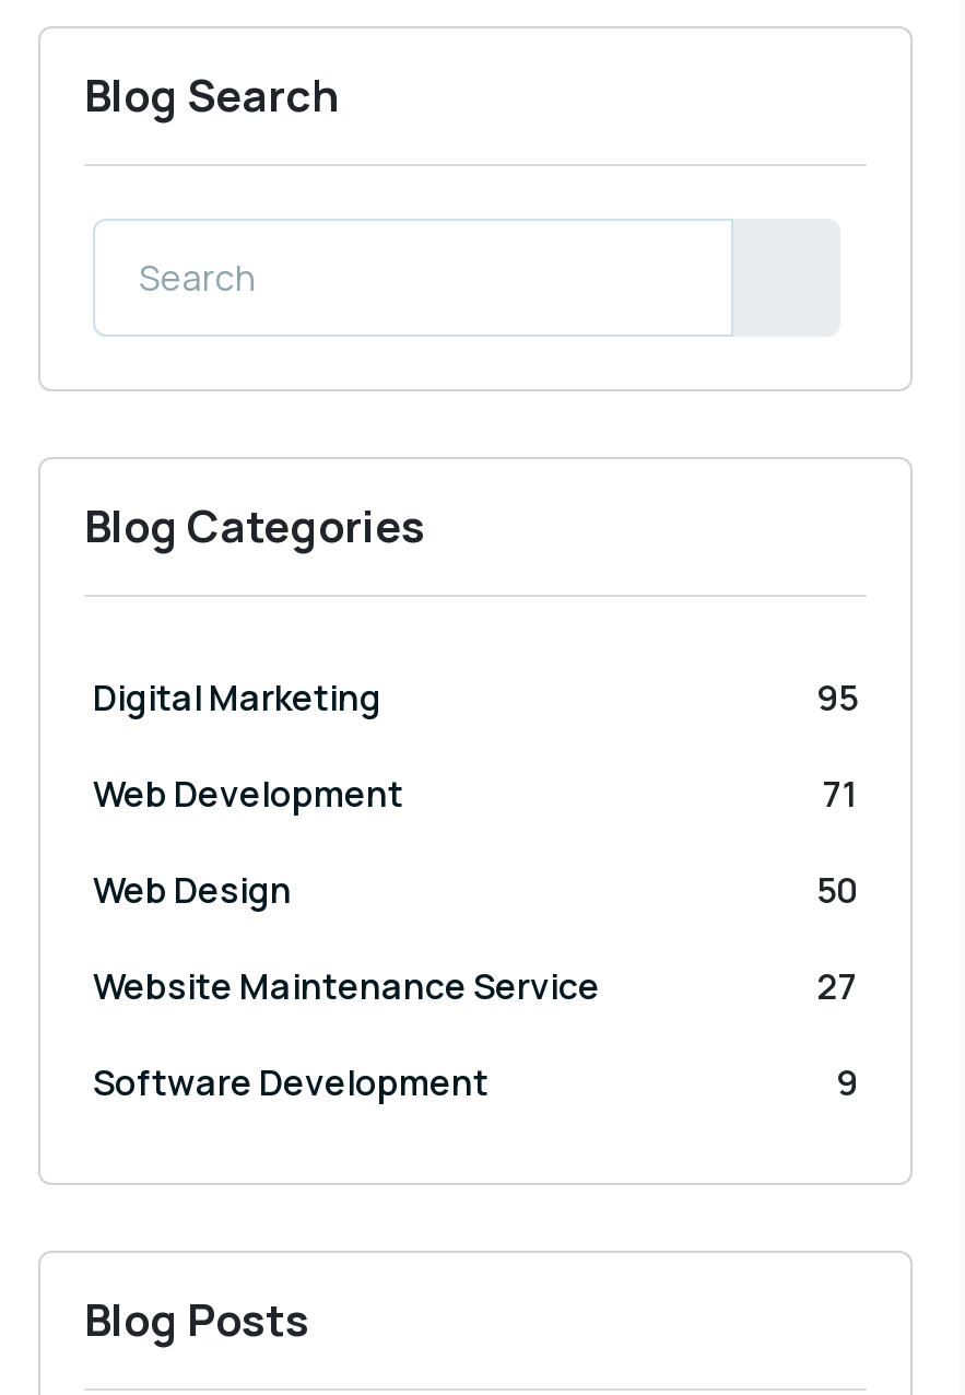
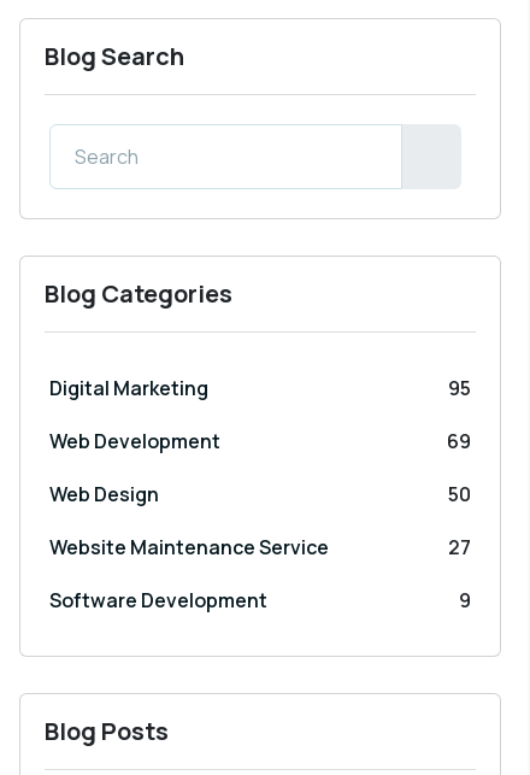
[823,770,858,818] 71 -> [447,428,471,454] 69

